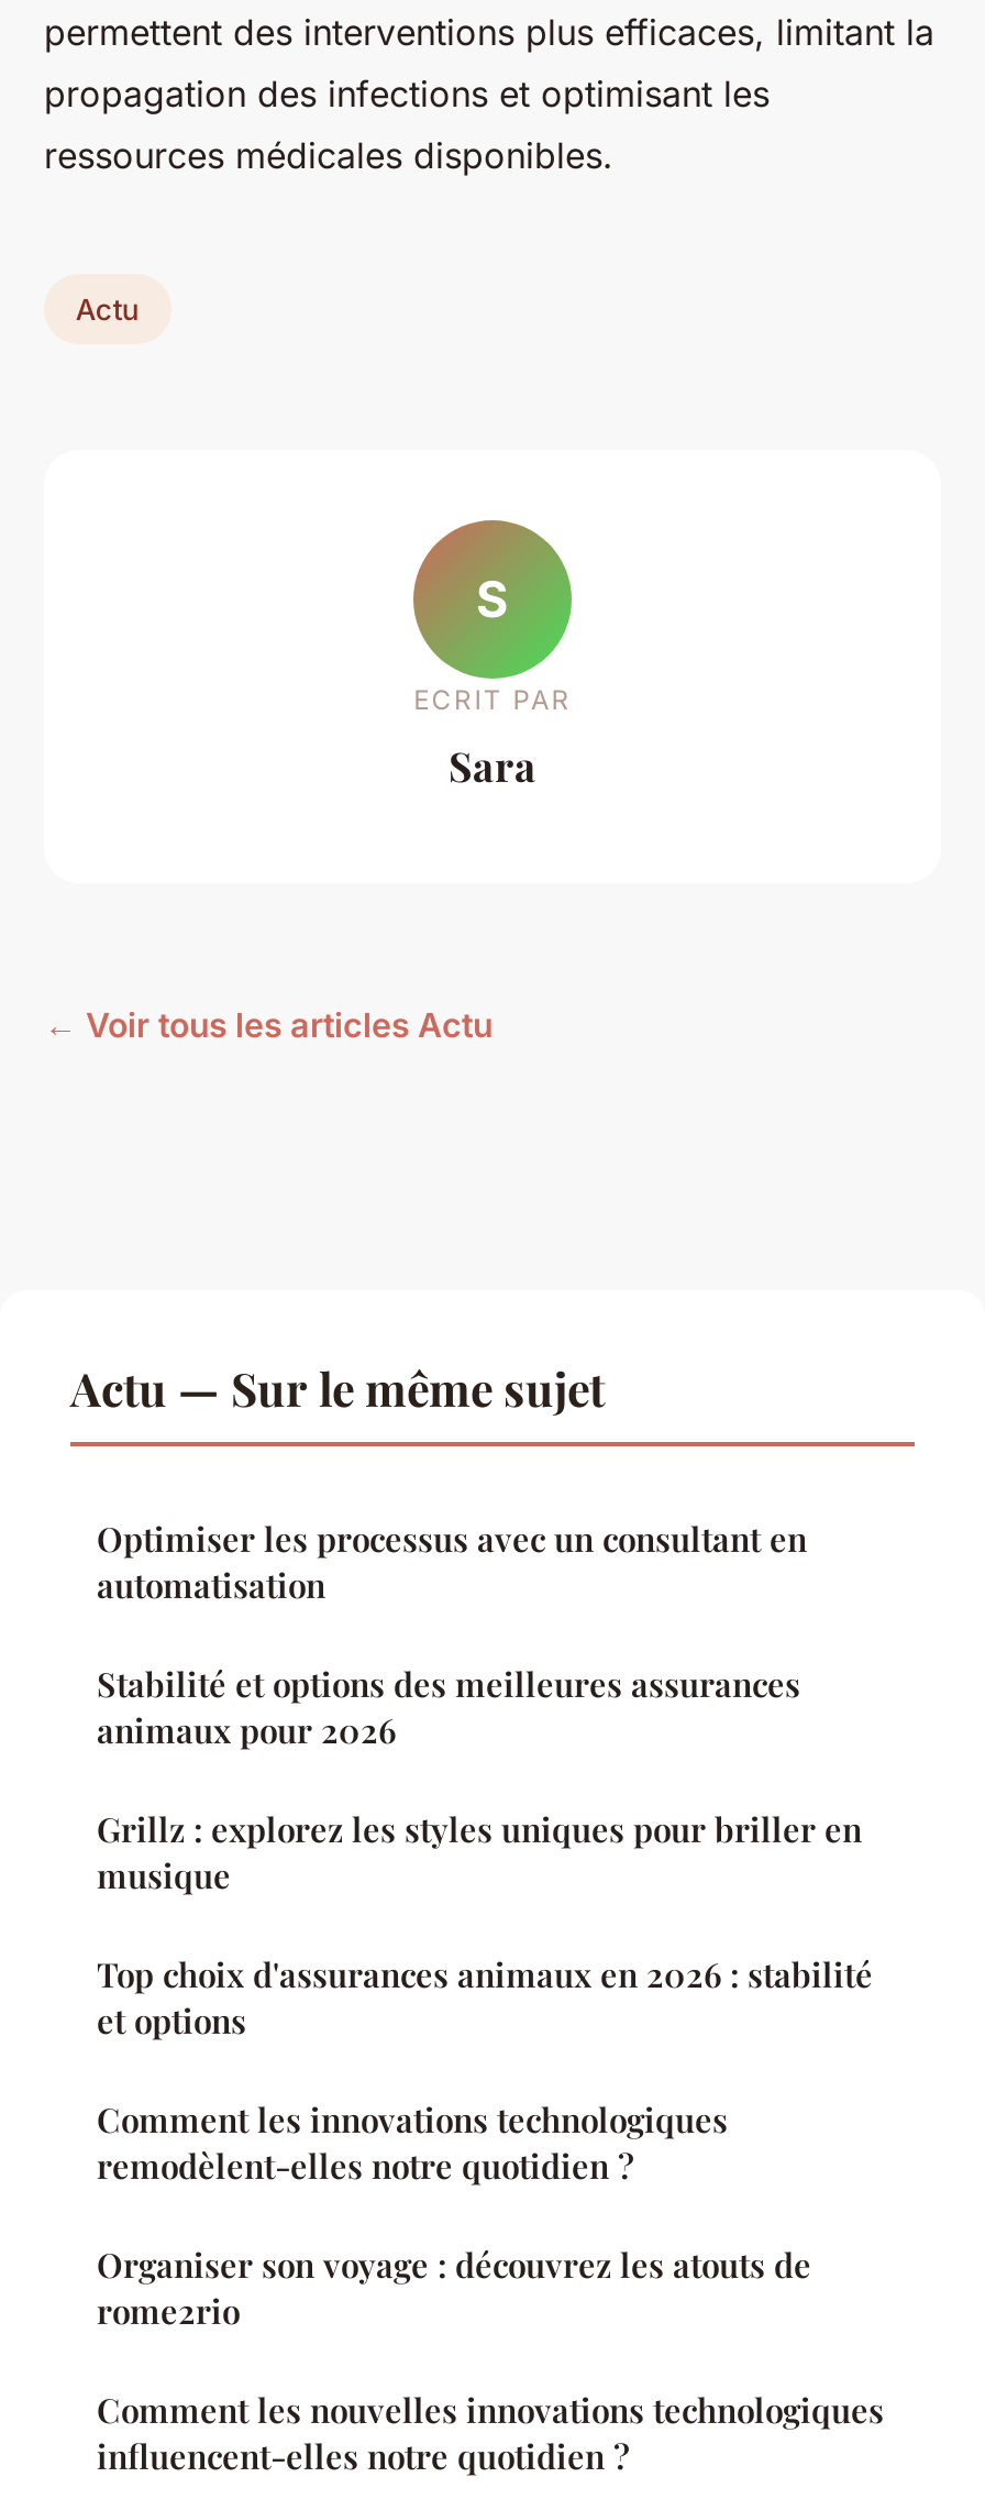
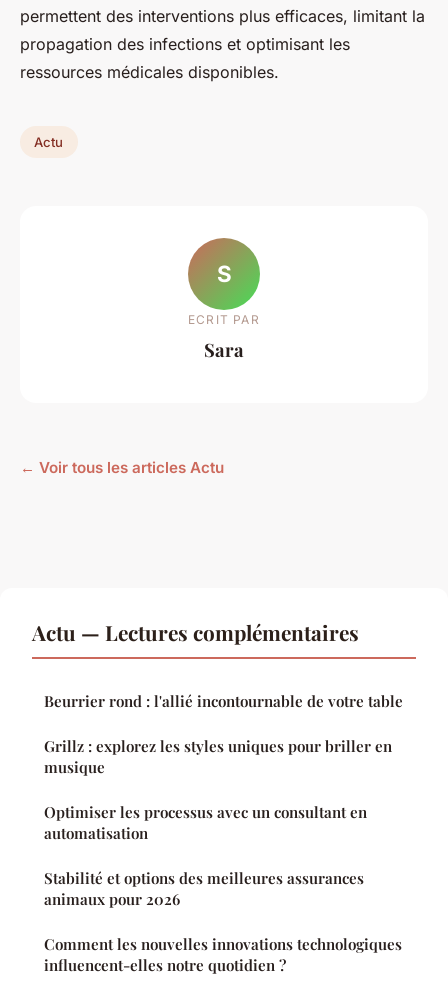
[70,1356,605,1418] Actu — Sur le même sujet -> [32,618,403,711] Actu — Lectures complémentaires | Beurrier rond : l'allié incontournable de votre table
moved [97,1517,807,1752] -> [44,802,367,909]: Optimiser les processus avec un consultant en | automatisation | Stabilité et options des meilleures assurances | animaux pour 2026
moved [97,1807,862,1897] -> [44,736,392,777]: Grillz : explorez les styles uniques pour briller en | musique
[97,1952,873,2333] Top choix d'assurances animaux en 2026 : stabilité | et options | Comment les innovations technologiques | remodèlent-elles notre quotidien ? | Organiser son voyage : découvrez les atouts de | rome2rio -> none

